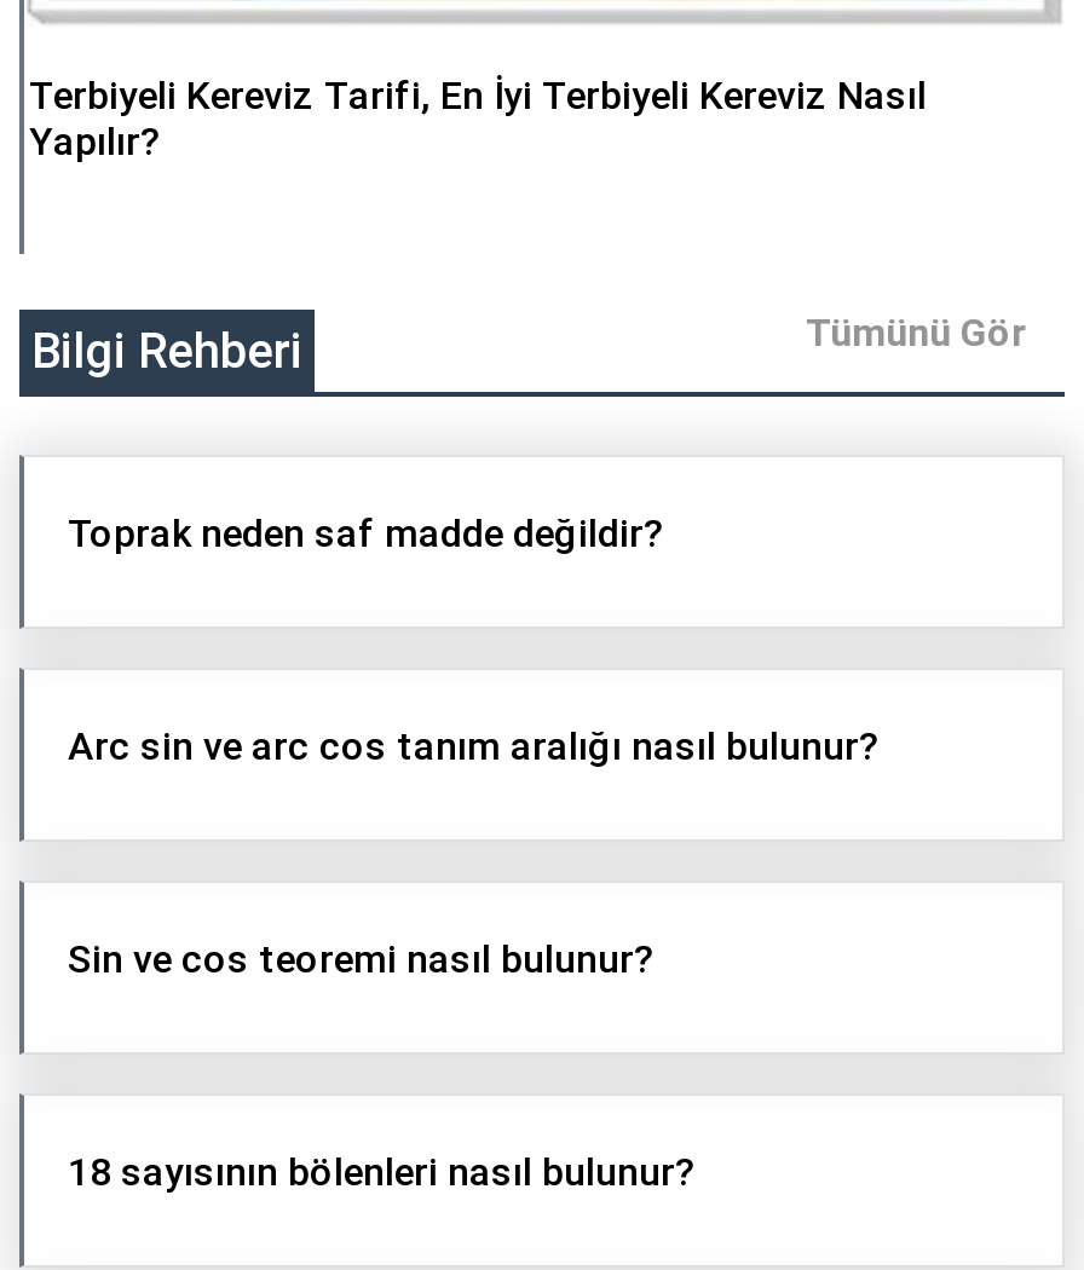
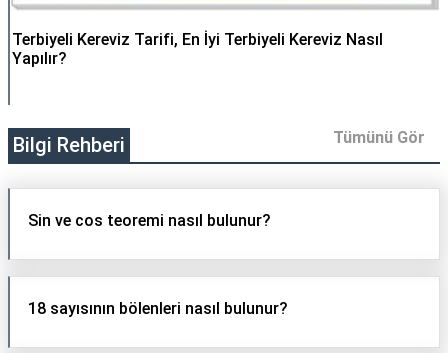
[68,512,665,558] Toprak neden saf madde değildir? -> none
[68,725,881,770] Arc sin ve arc cos tanım aralığı nasıl bulunur? -> none

